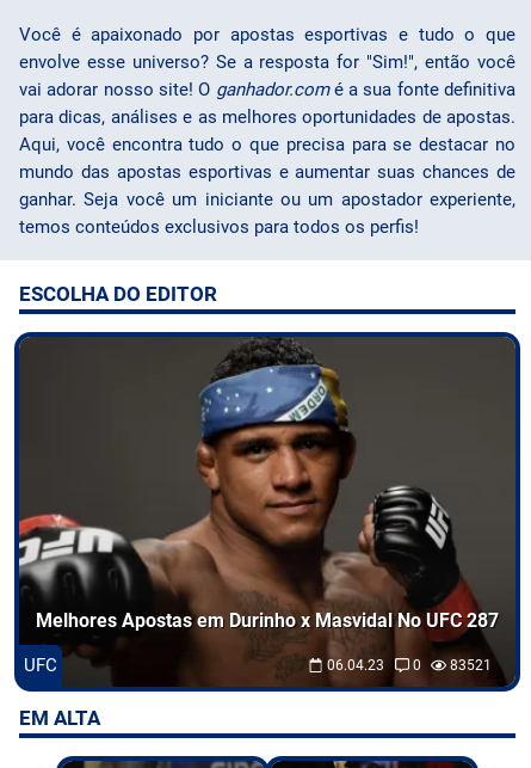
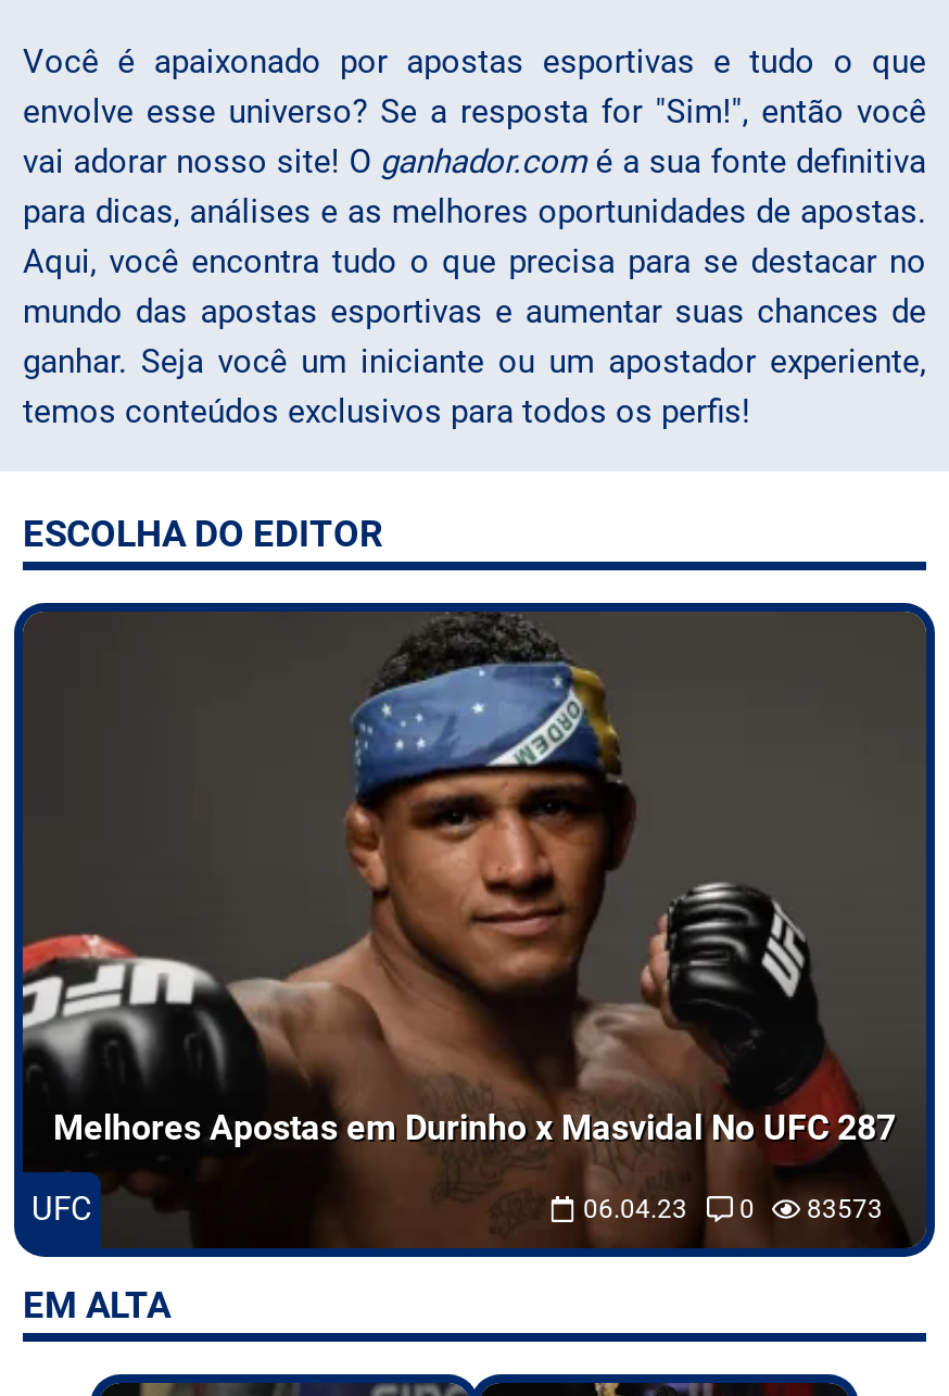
[327,657,492,674] 06.04.23 0 83521 -> [583,1194,883,1225] 06.04.23 0 83573

